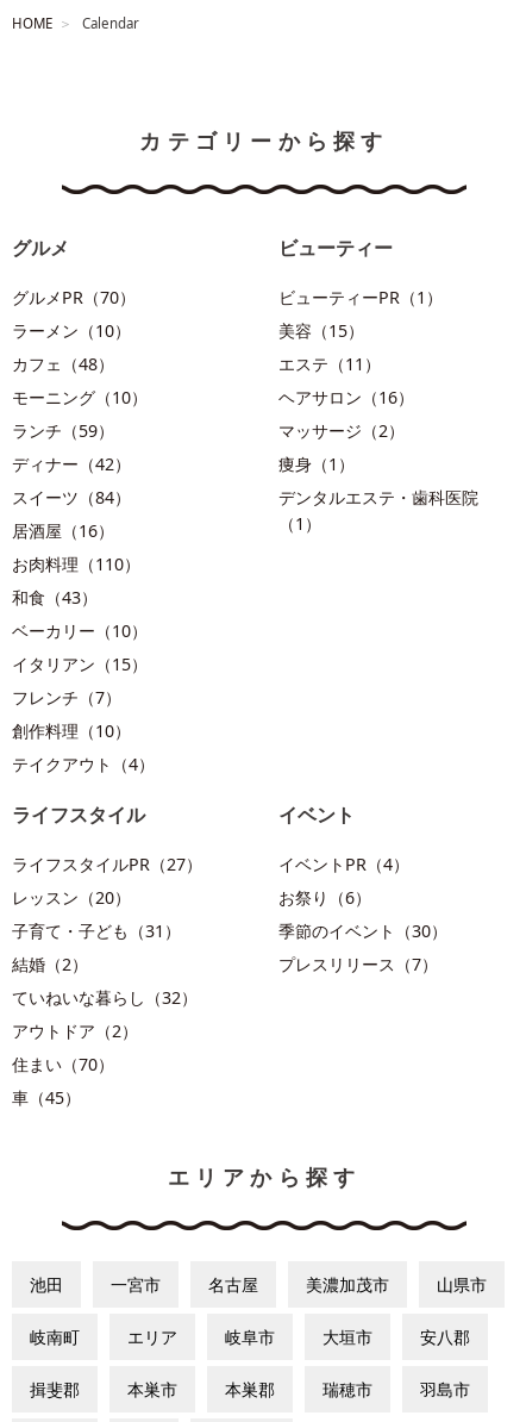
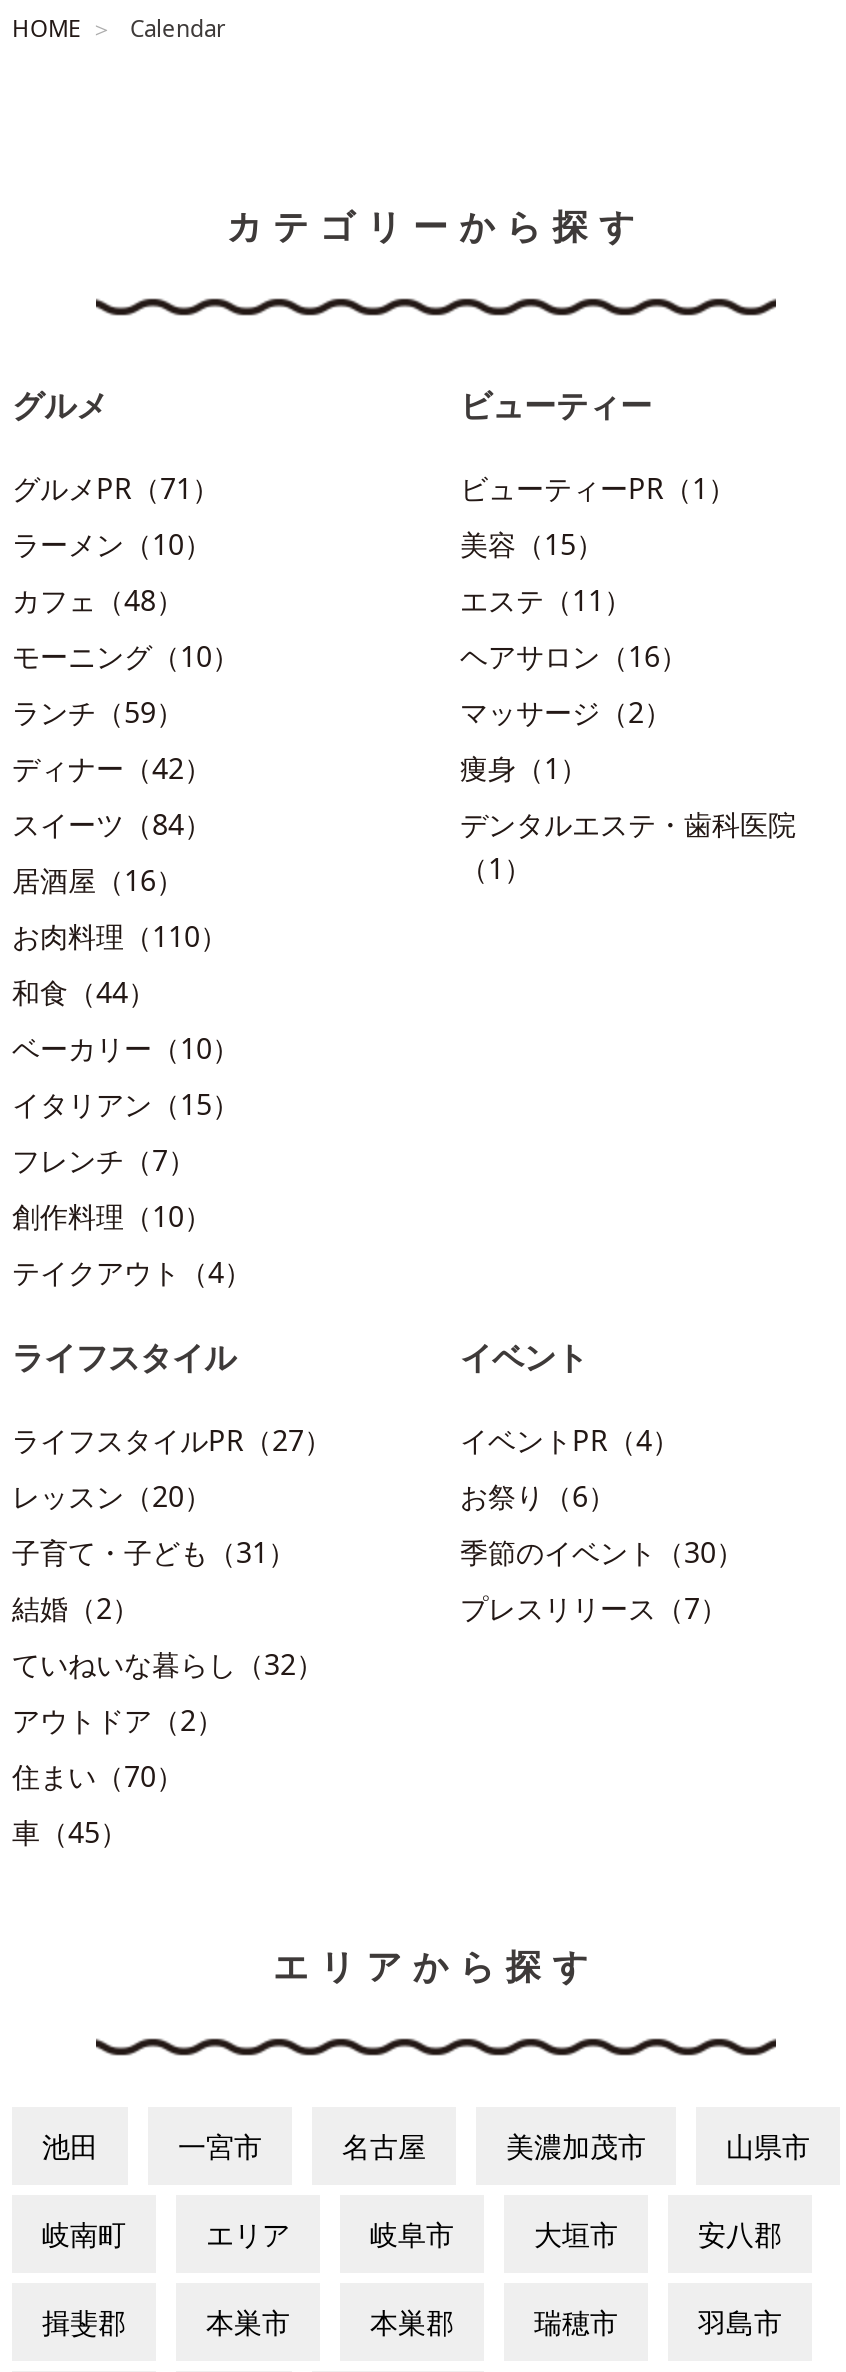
[12,286,136,308] グルメPR（70） -> [12,469,220,507] グルメPR（71）
[12,586,98,609] 和食（43） -> [12,973,156,1011] 和食（44）

